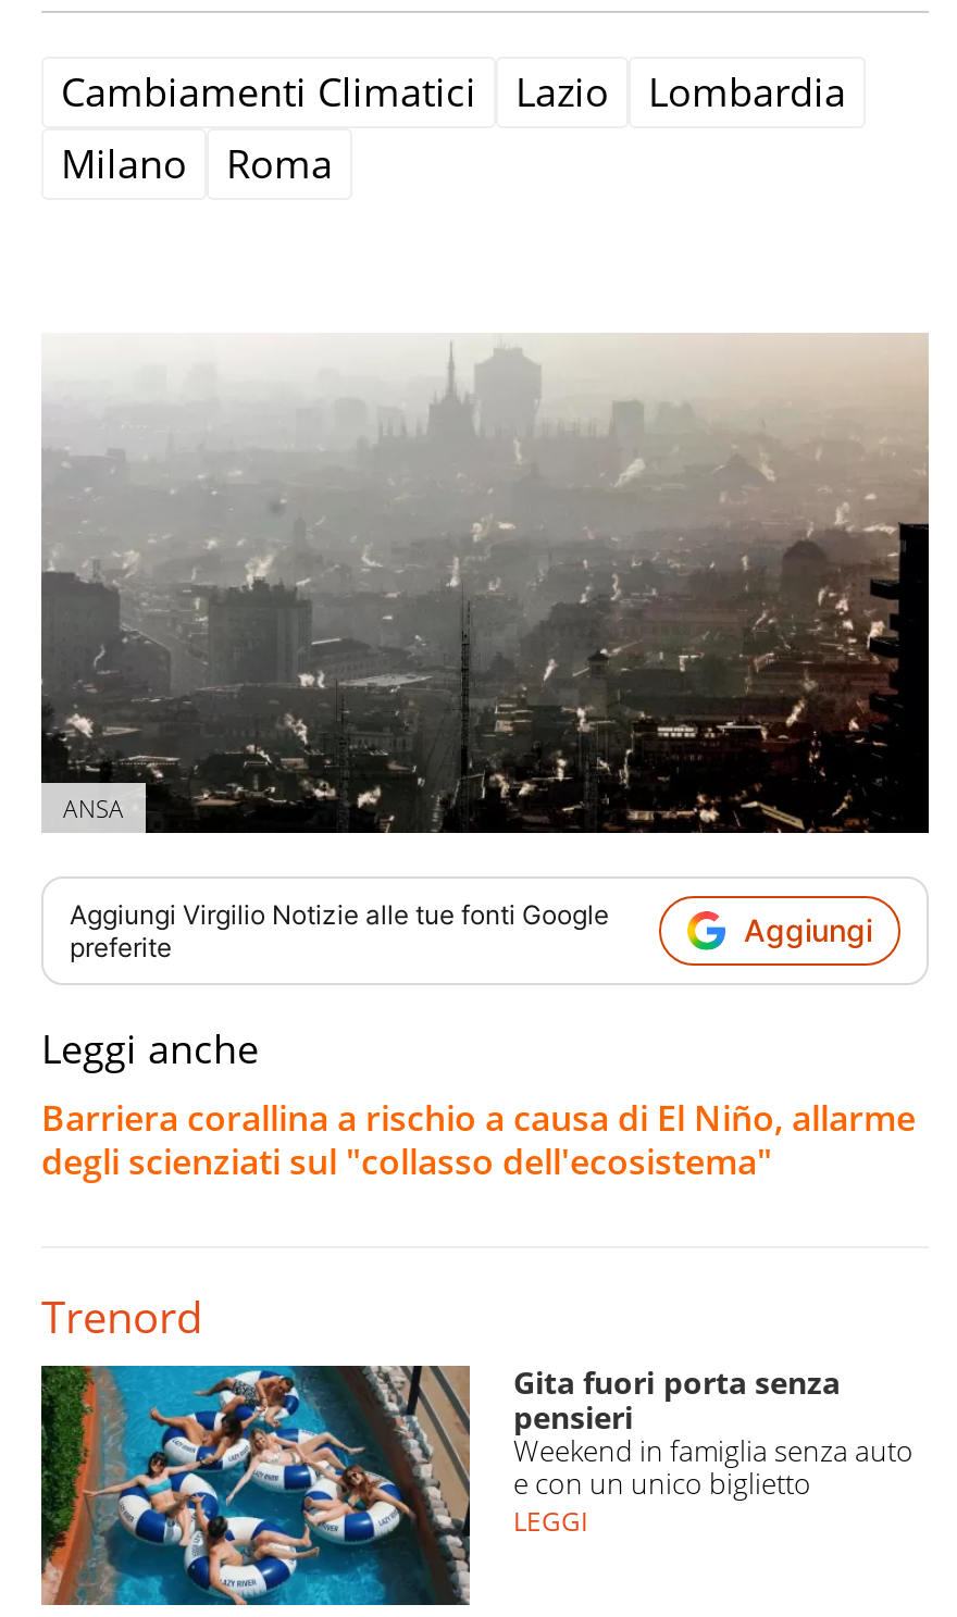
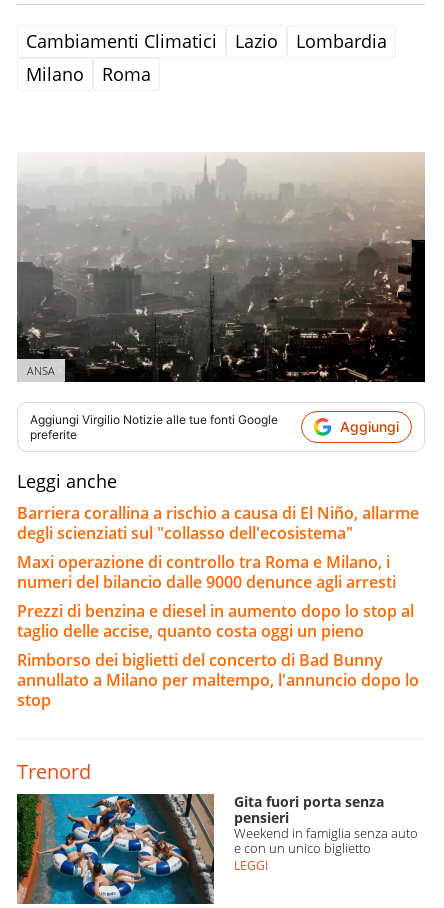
none -> [17,551,419,711] Maxi operazione di controllo tra Roma e Milano, i | numeri del bilancio dalle 9000 denunce agli arresti | Prezzi di benzina e diesel in aumento dopo lo stop al | taglio delle accise, quanto costa oggi un pieno | Rimborso dei biglietti del concerto di Bad Bunny | annullato a Milano per maltempo, l'annuncio dopo lo | stop

